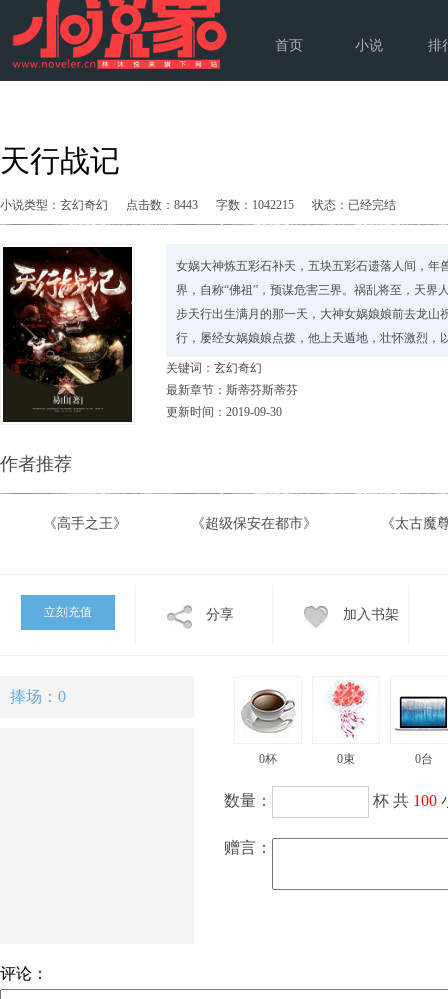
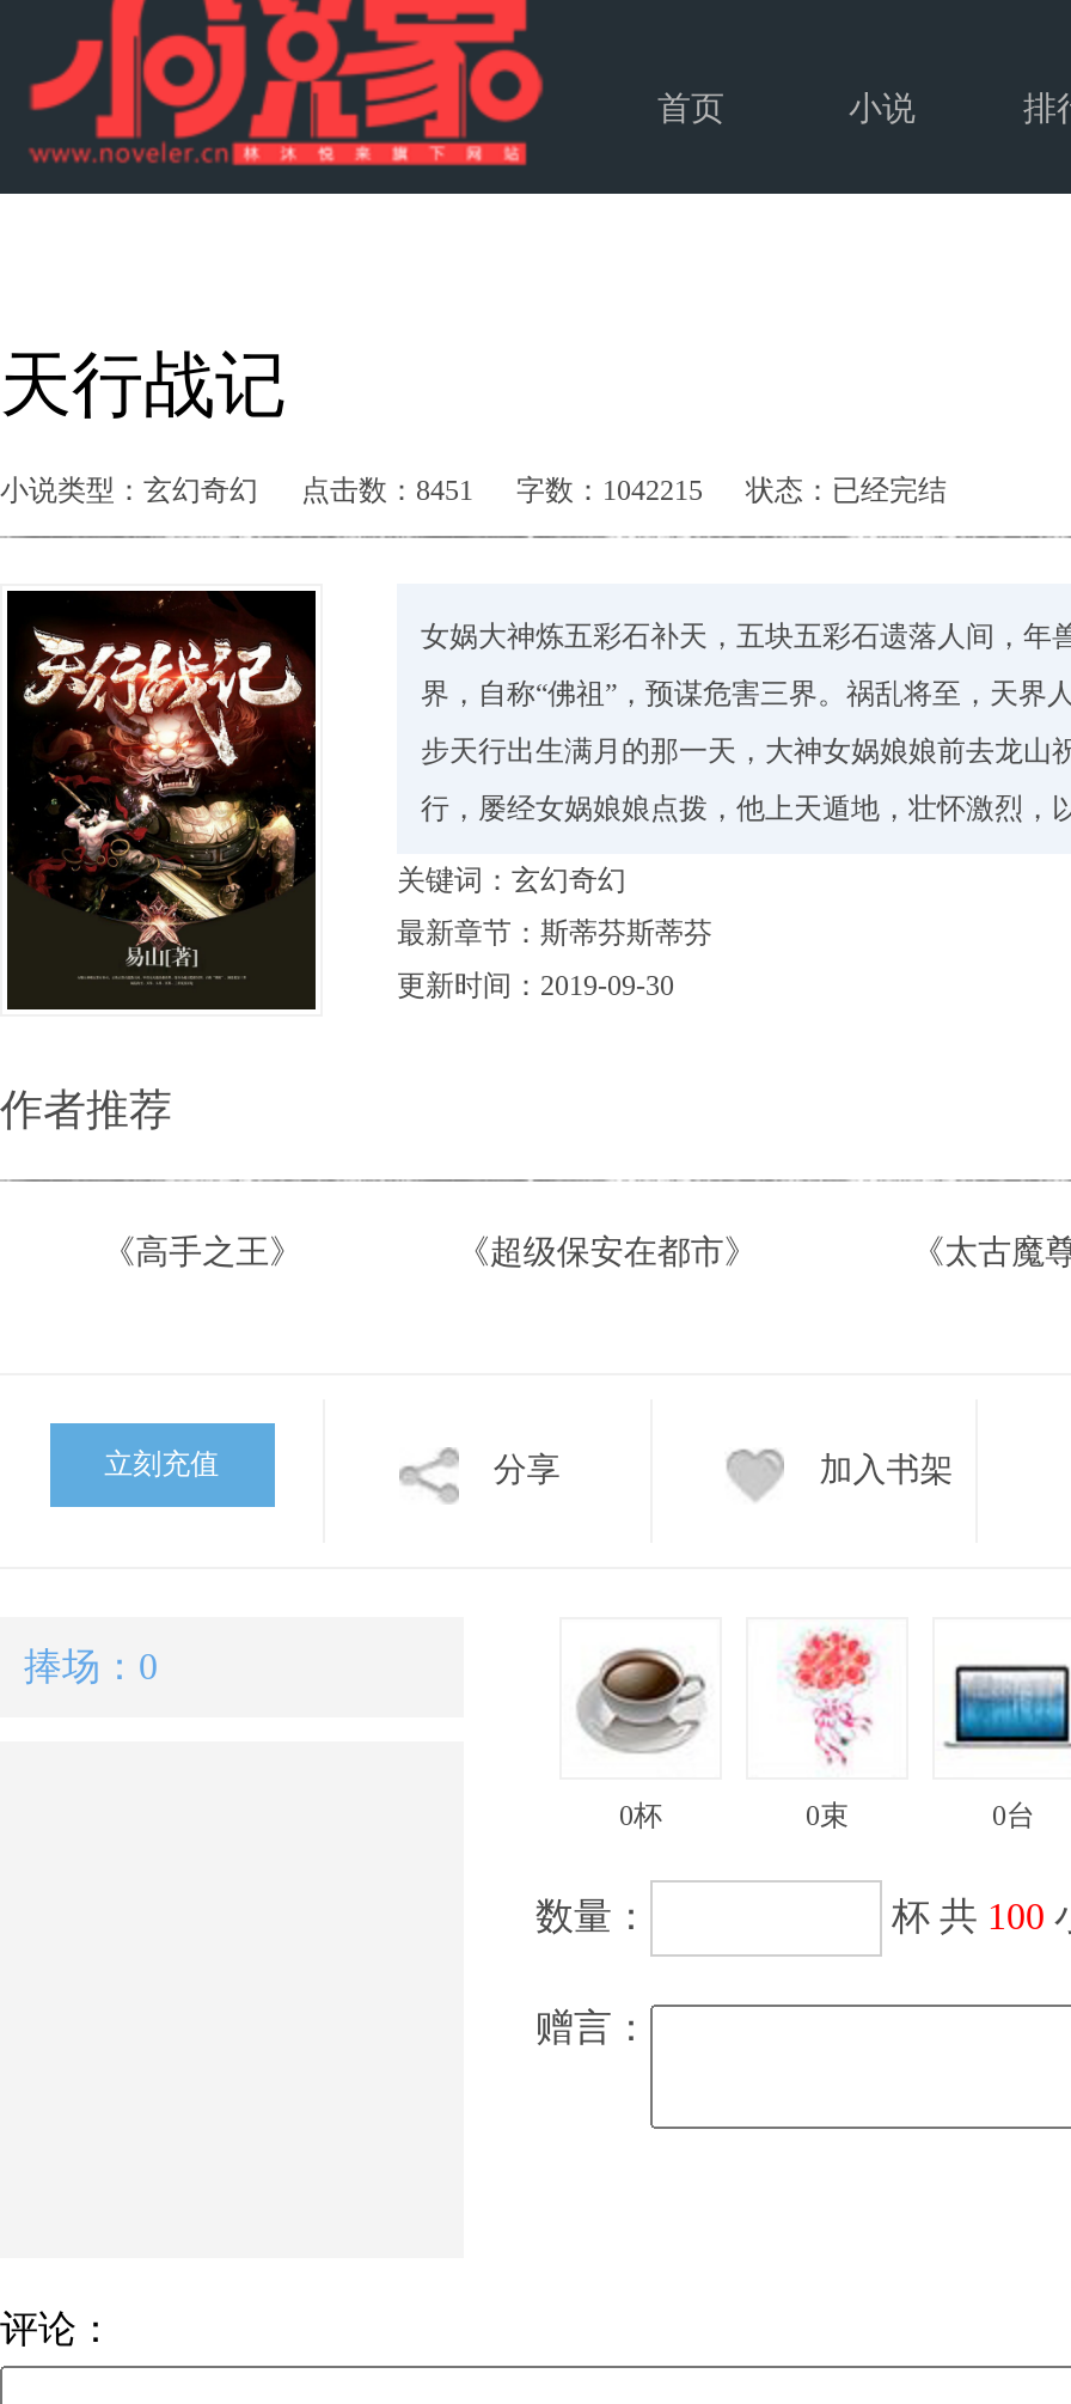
[0,198,396,212] 小说类型：玄幻奇幻 点击数：8443 字数：1042215 状态：已经完结 -> [0,474,947,507] 小说类型：玄幻奇幻 点击数：8451 字数：1042215 状态：已经完结

